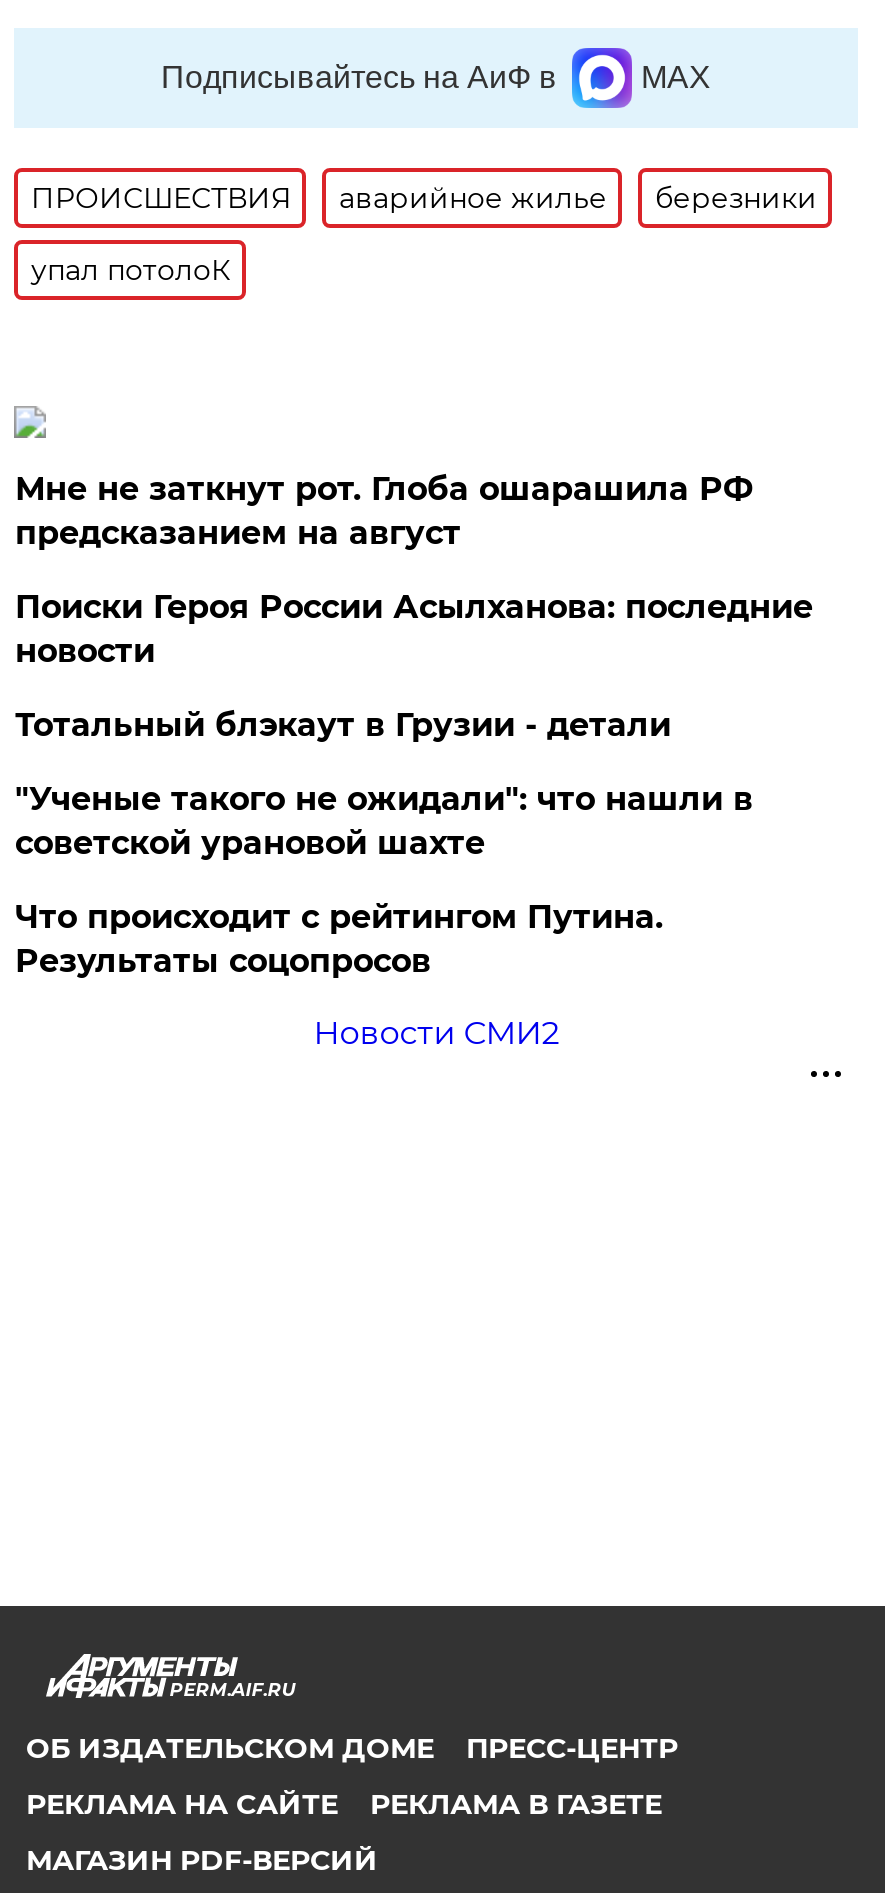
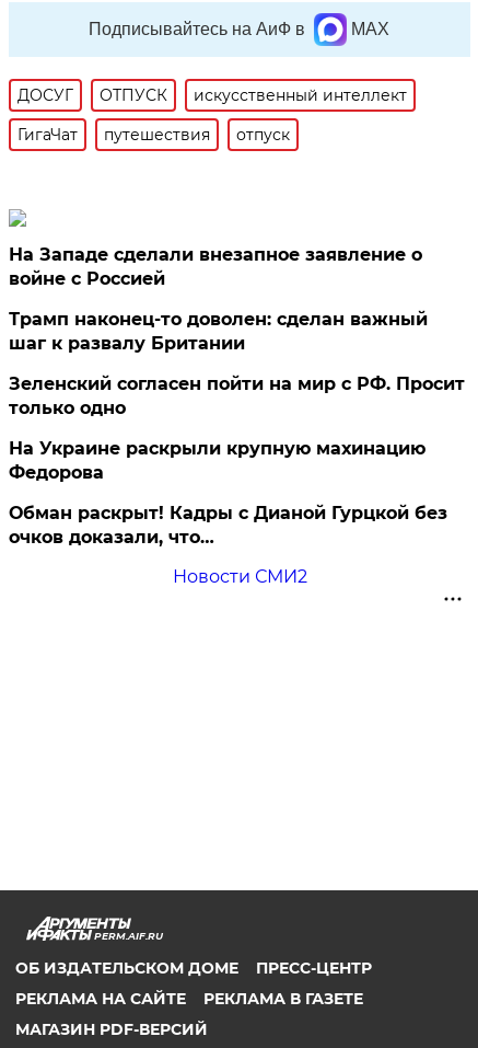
[31,179,817,215] ПРОИСШЕСТВИЯ | аварийное жилье | березники -> [18,85,407,105] ДОСУГ | ОТПУСК | искусственный интеллект
[31,251,231,287] упал потолоК -> [18,125,290,145] ГигаЧат | путешествия | отпуск
[15,469,753,551] Мне не заткнут рот. Глоба ошарашила РФ | предсказанием на август -> [9,244,423,289] На Западе сделали внезапное заявление о | войне с Россией
[15,587,813,669] Поиски Героя России Асылханова: последние | новости -> [9,309,428,354] Трамп наконец-то доволен: сделан важный | шаг к развалу Британии
[15,705,671,743] Тотальный блэкаут в Грузии - детали -> [9,373,465,418] Зеленский согласен пойти на мир с РФ. Просит | только одно
[15,779,753,861] "Ученые такого не ожидали": что нашли в | советской урановой шахте -> [9,438,426,483] На Украине раскрыли крупную махинацию | Федорова
[15,897,663,979] Что происходит с рейтингом Путина. | Результаты соцопросов -> [9,503,448,548] Обман раскрыт! Кадры с Дианой Гурцкой без | очков доказали, что…

